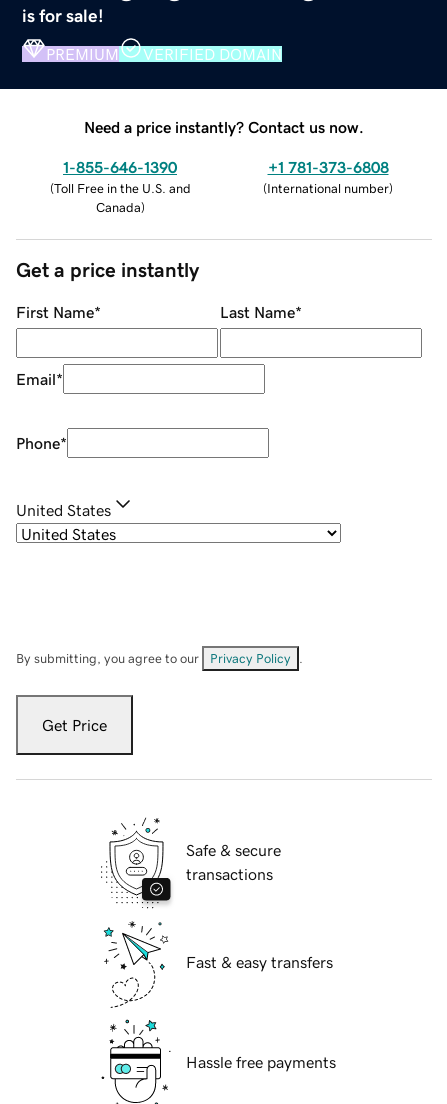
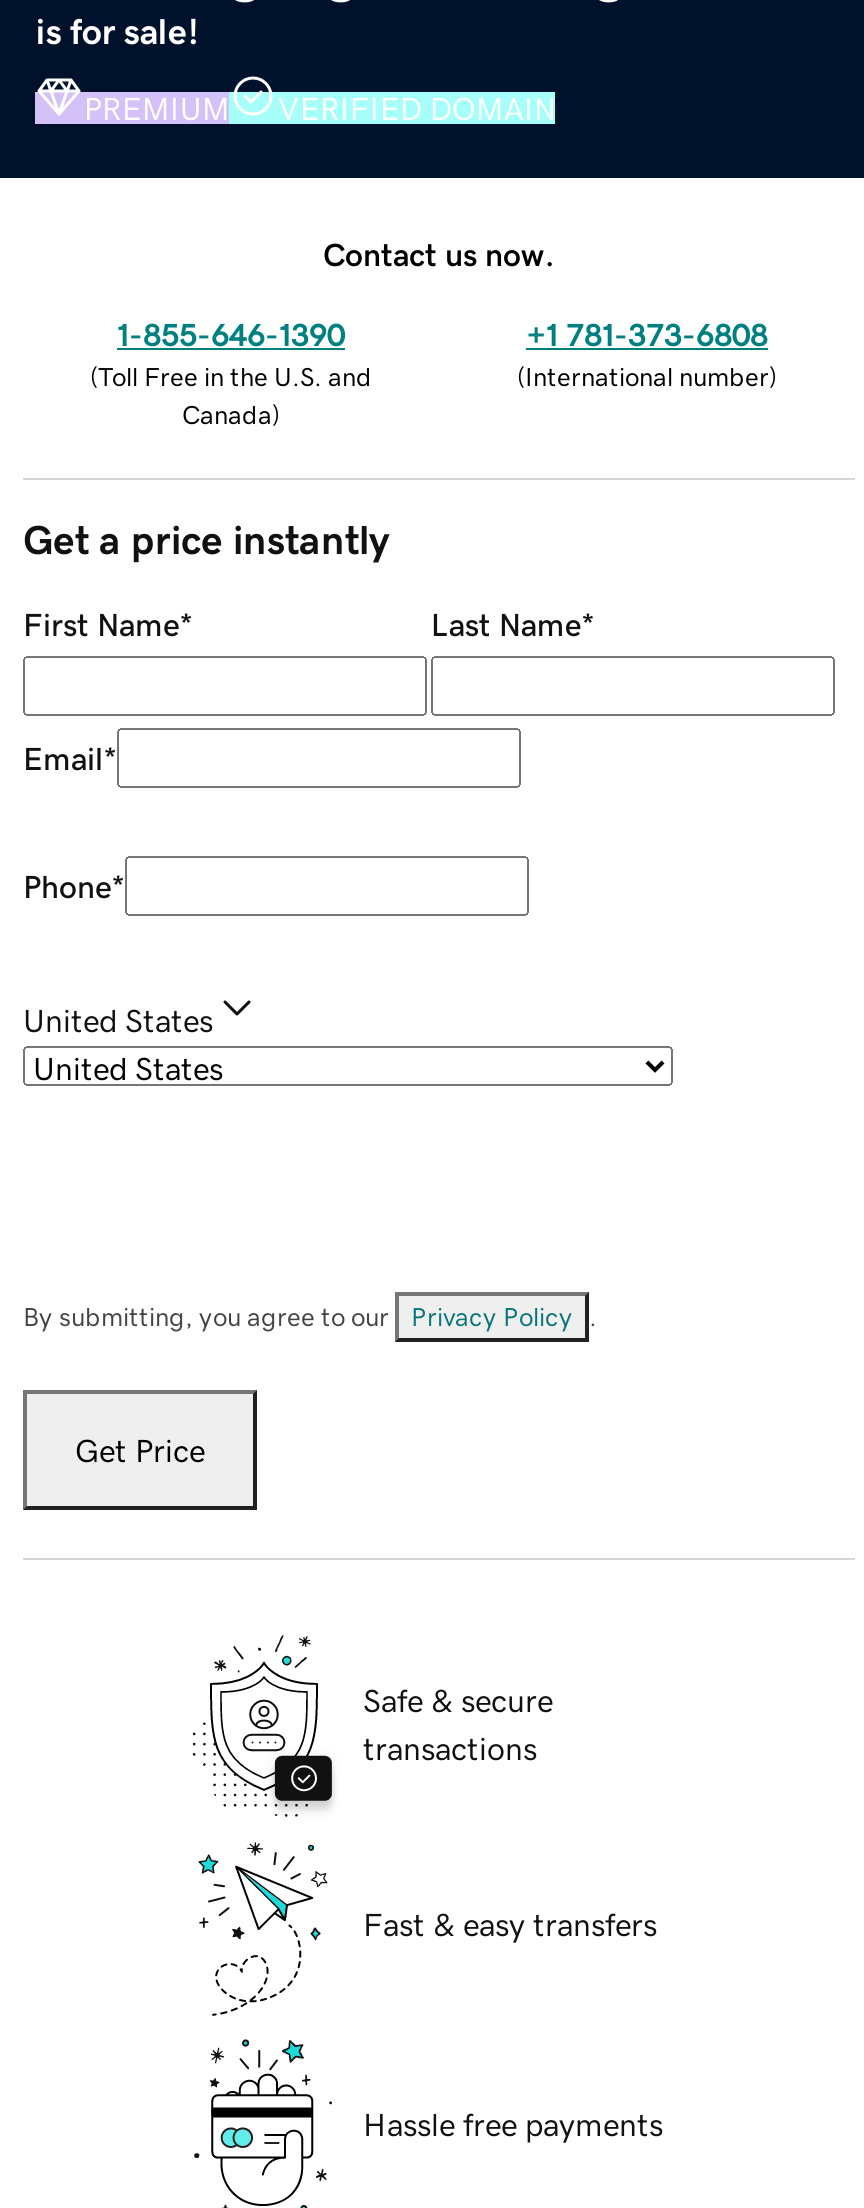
[84,119,364,135] Need a price instantly? Contact us now. -> [323,237,555,269] Contact us now.

